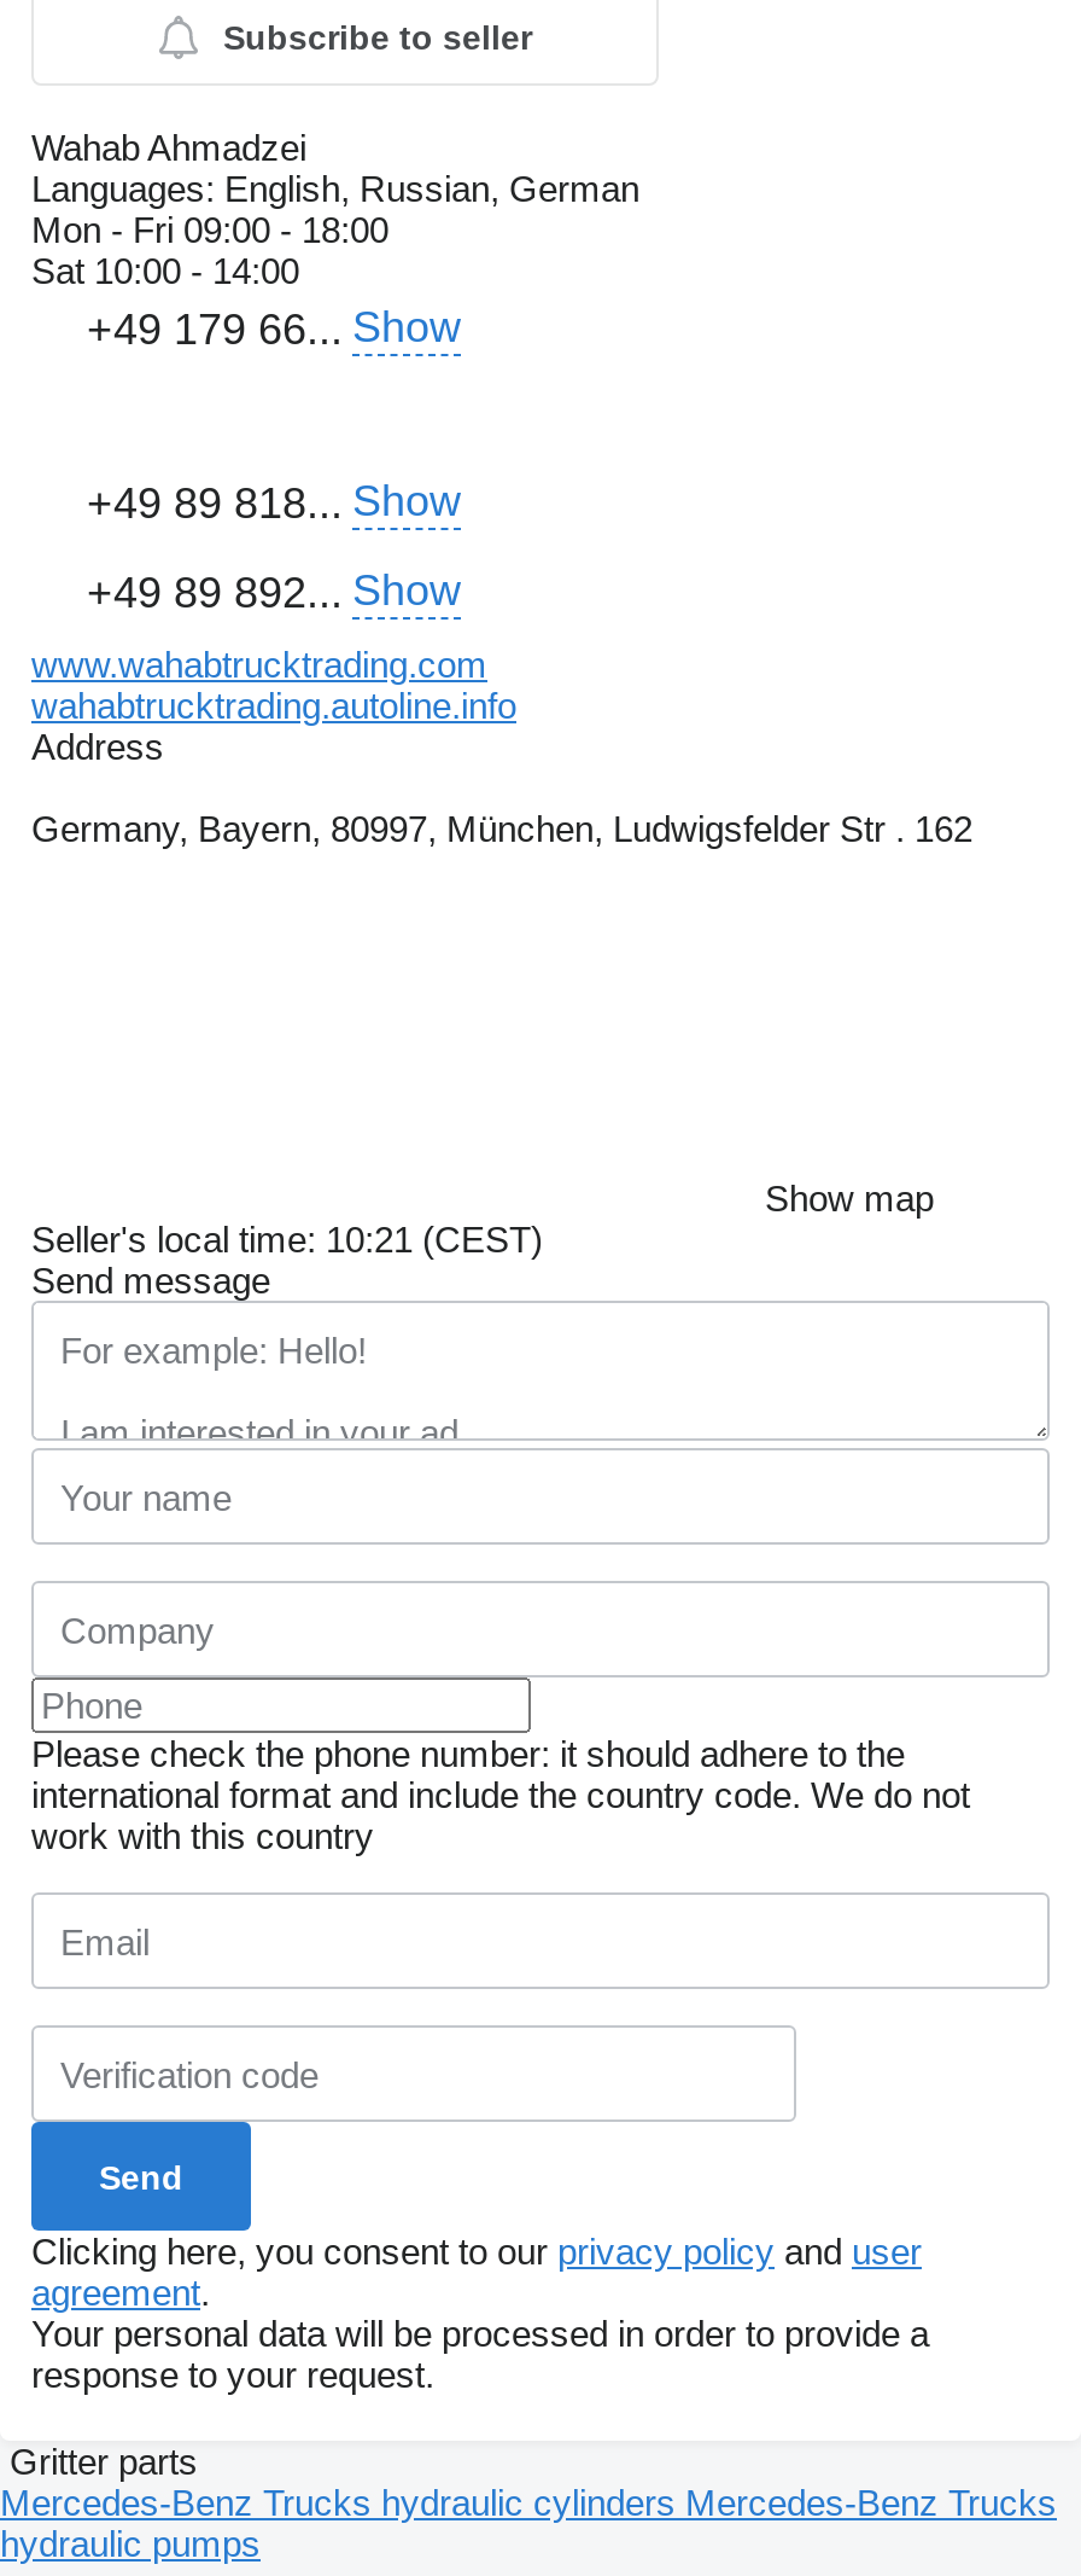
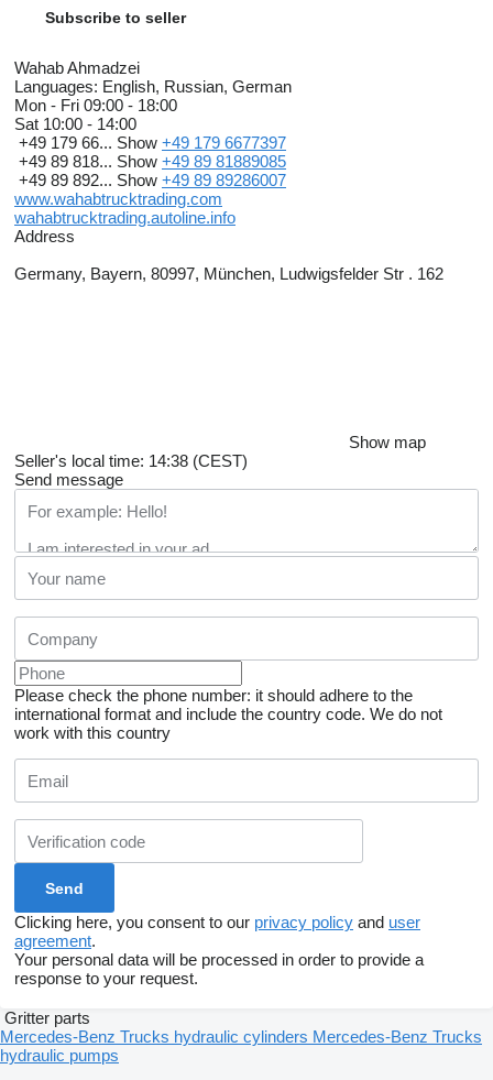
[87,303,461,617] +49 179 66... Show | +49 89 818... Show | +49 89 892... Show -> [19,133,286,189] +49 179 66... Show +49 179 6677397 | +49 89 818... Show +49 89 81889085 | +49 89 892... Show +49 89 89286007
[31,1219,543,1260] Seller's local time: 10:21 (CEST) -> [14,451,248,470] Seller's local time: 14:38 (CEST)

